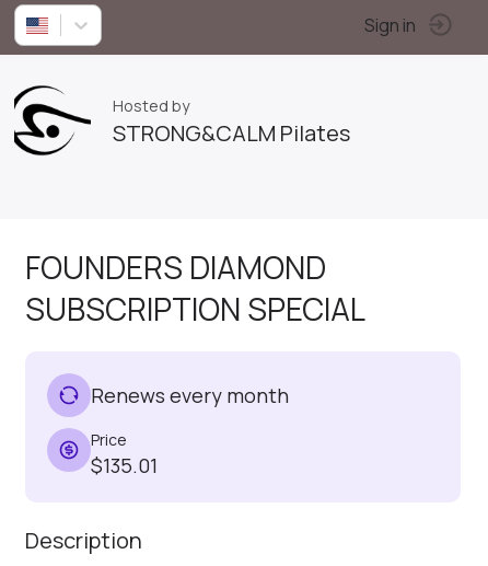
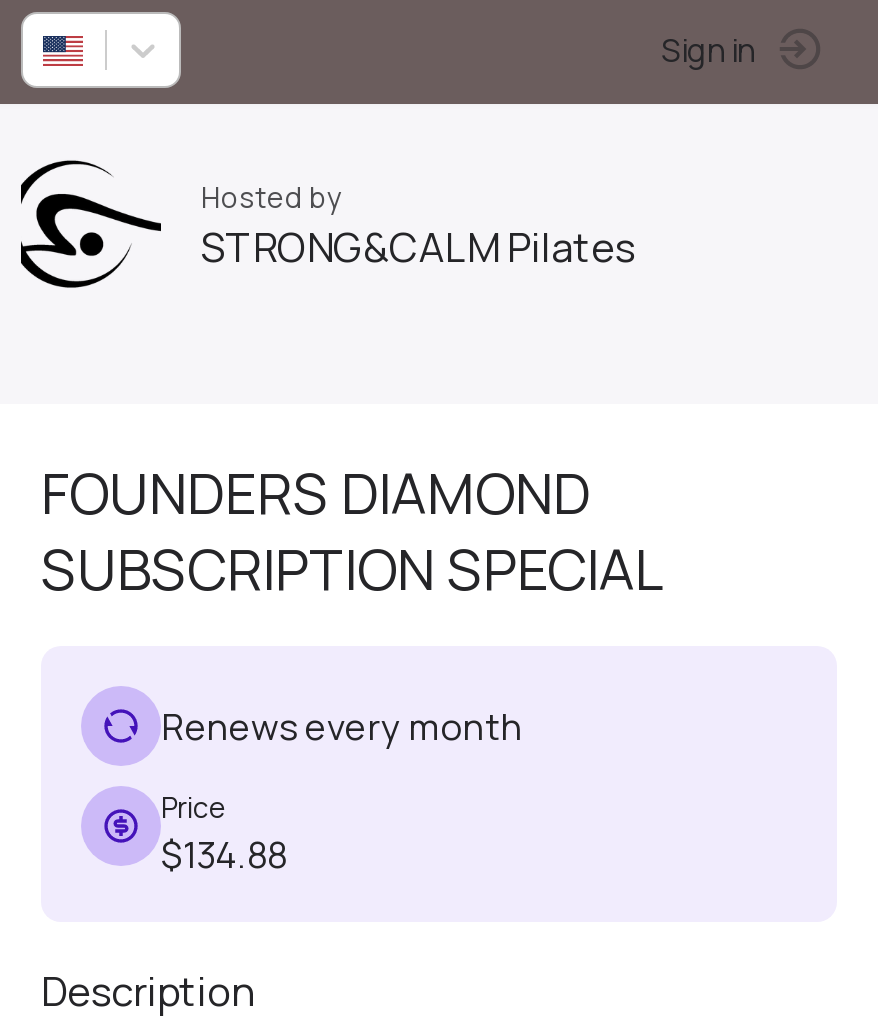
[91,452,158,478] $135.01 -> [161,830,287,878] $134.88

